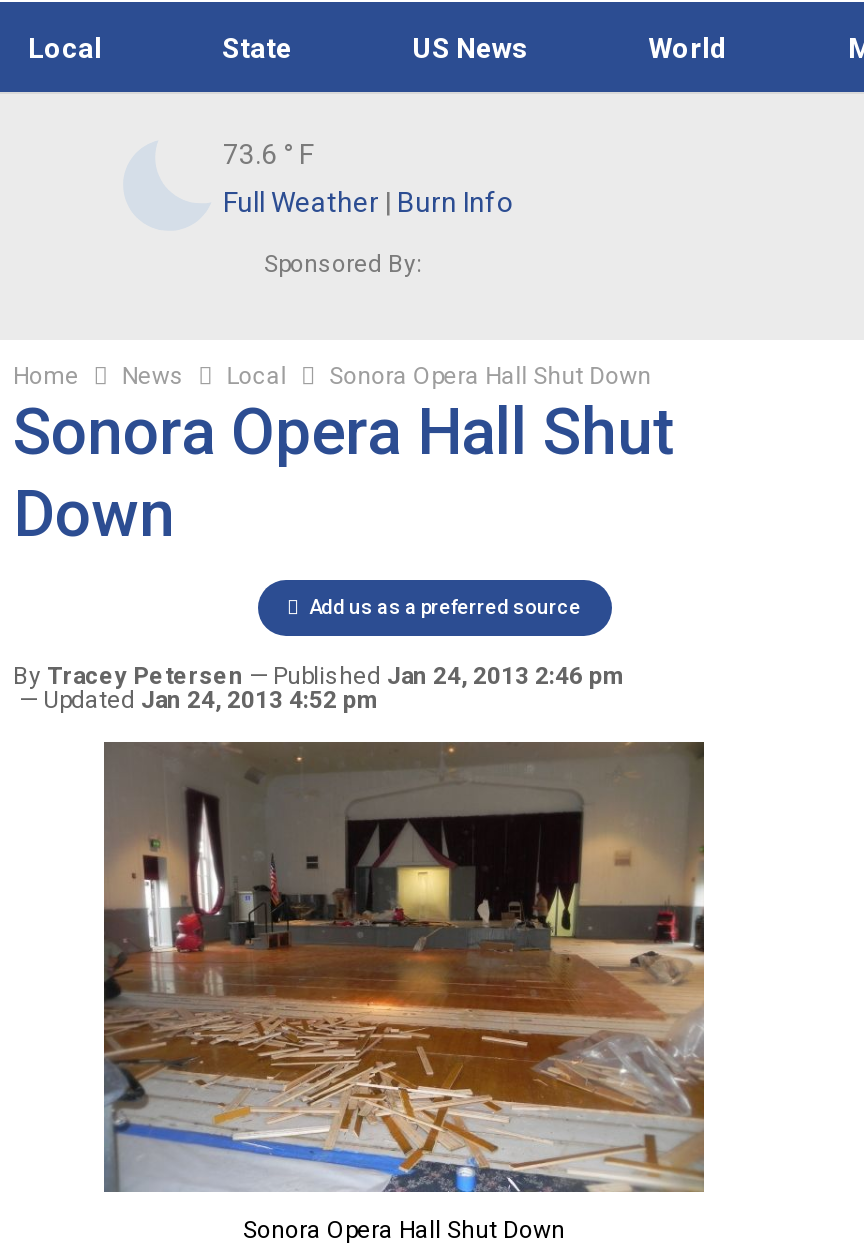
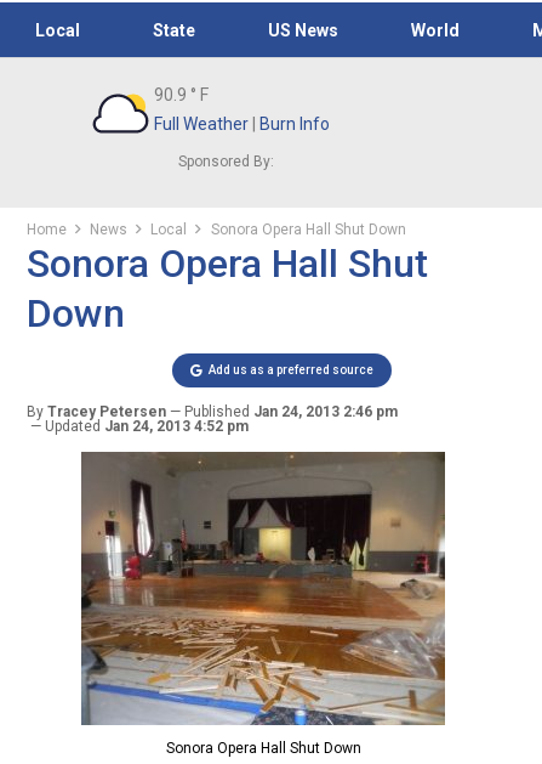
none -> [92,92,149,135] [image]
[223,138,313,170] 73.6 ° F -> [153,85,208,104] 90.9 ° F

